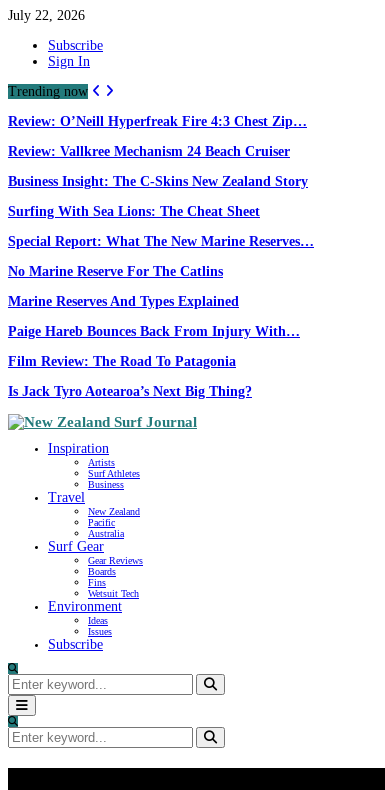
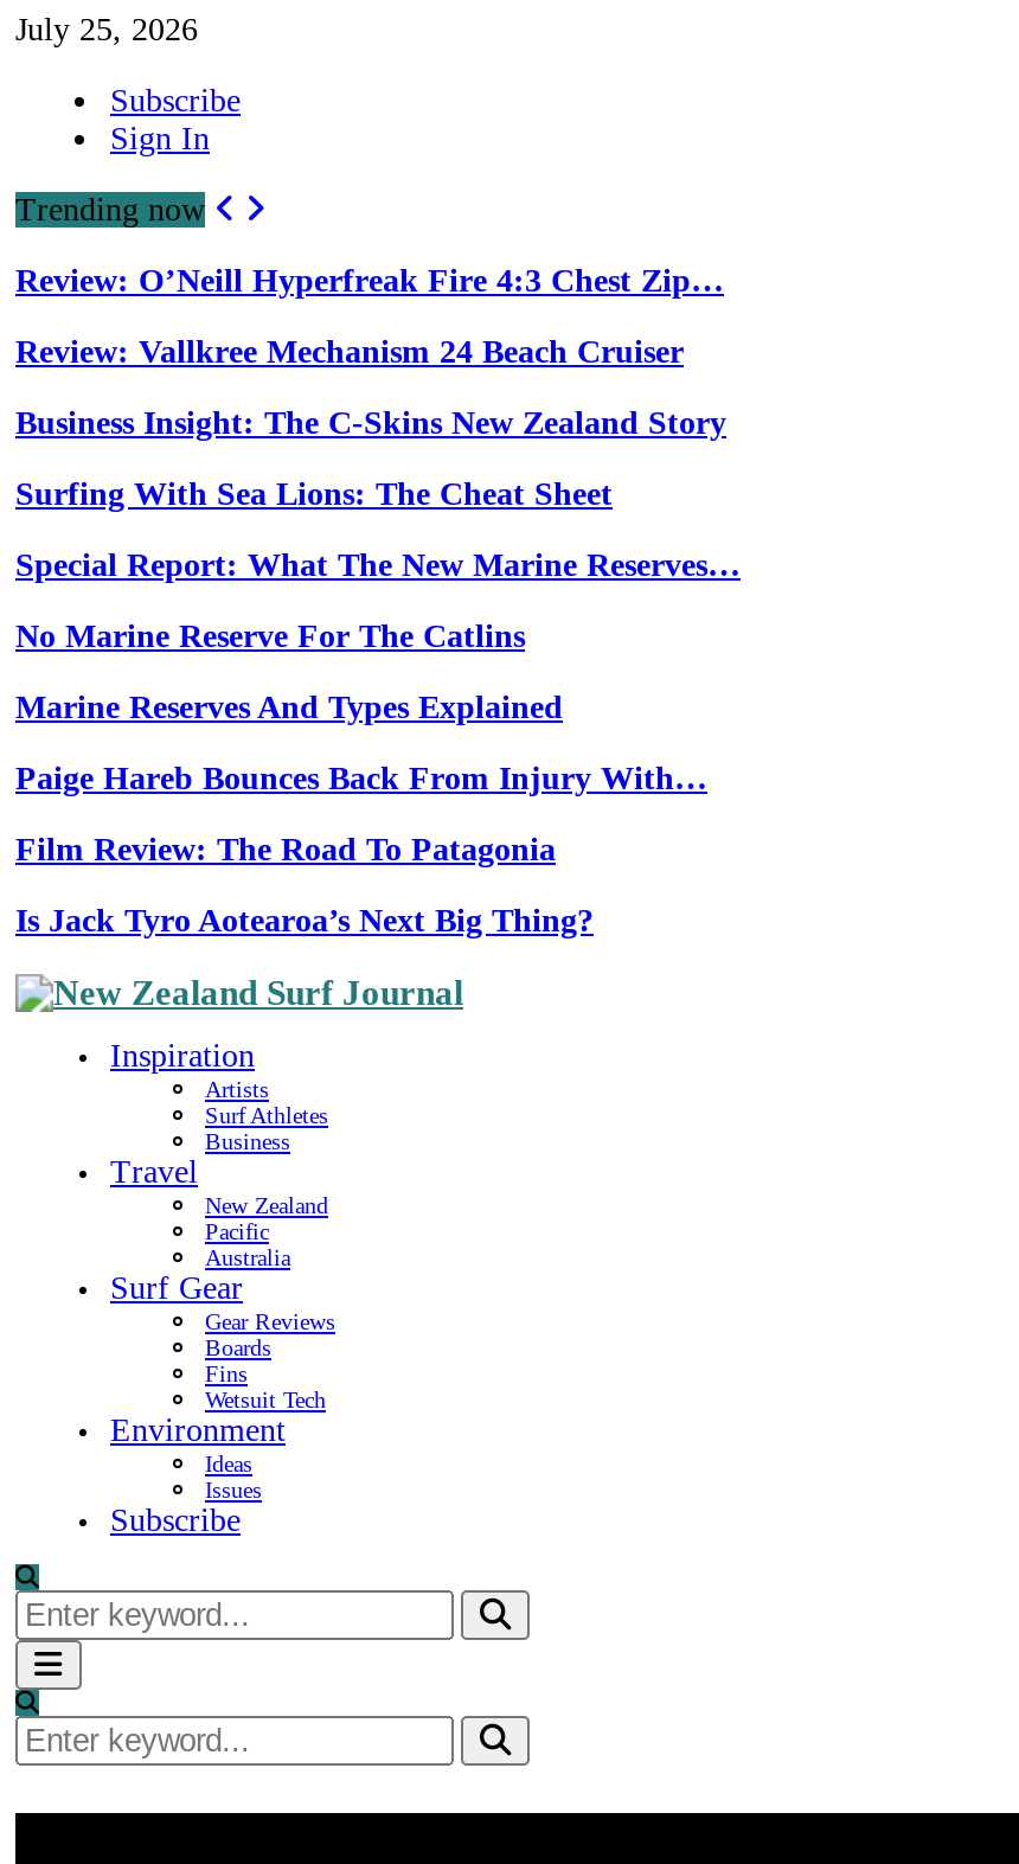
[8,8,85,23] July 22, 2026 -> [15,12,198,47] July 25, 2026

